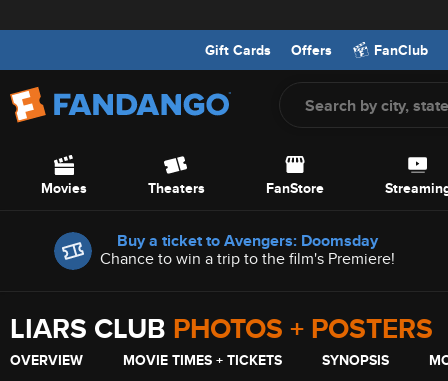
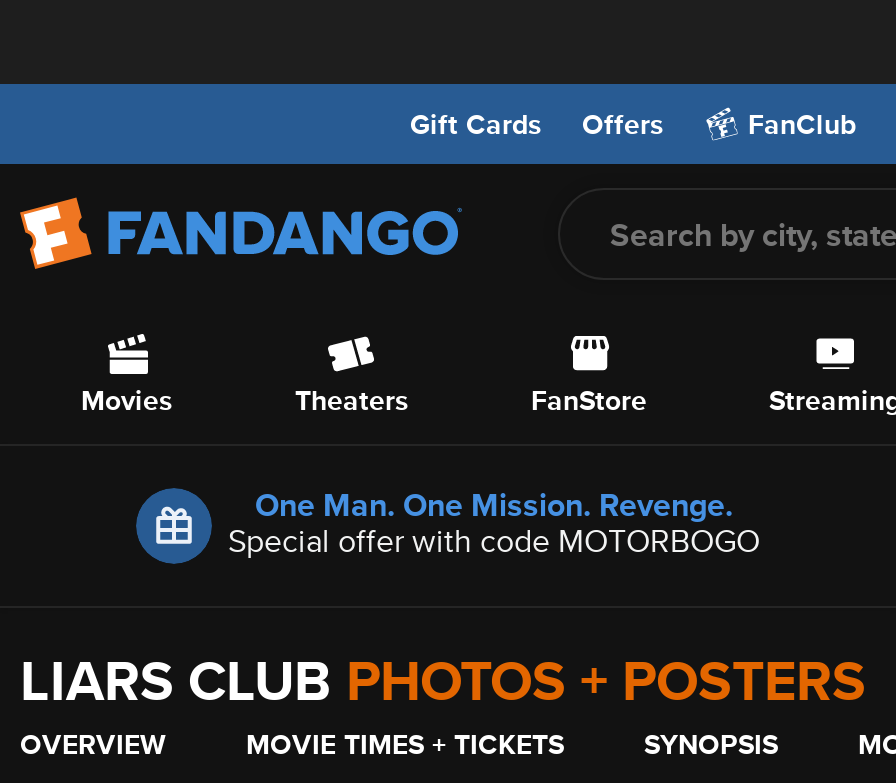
[53,229,394,271] [image] | Buy a ticket to Avengers: Doomsday | Chance to win a trip to the film's Premiere! -> [108,482,760,564] [image] | One Man. One Mission. Revenge. | Special offer with code MOTORBOGO

